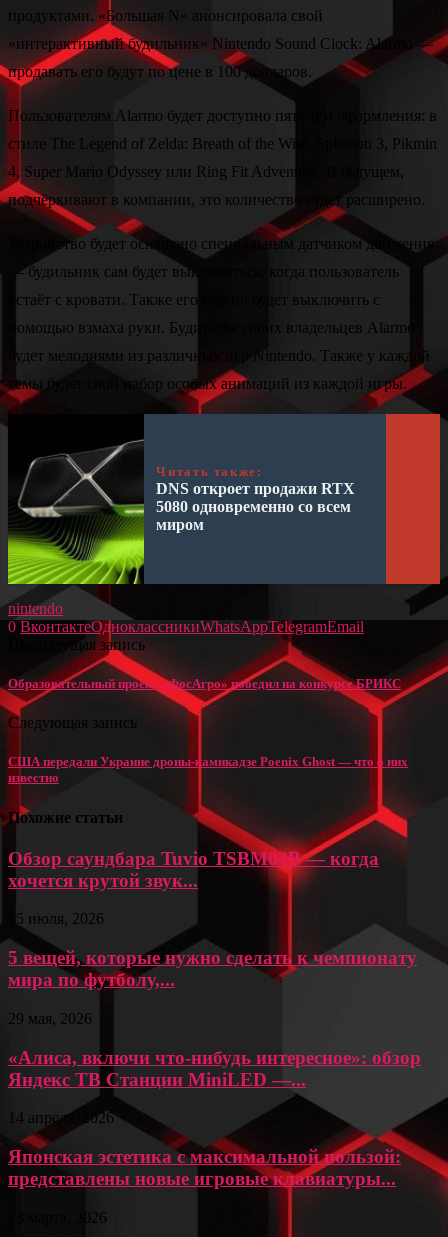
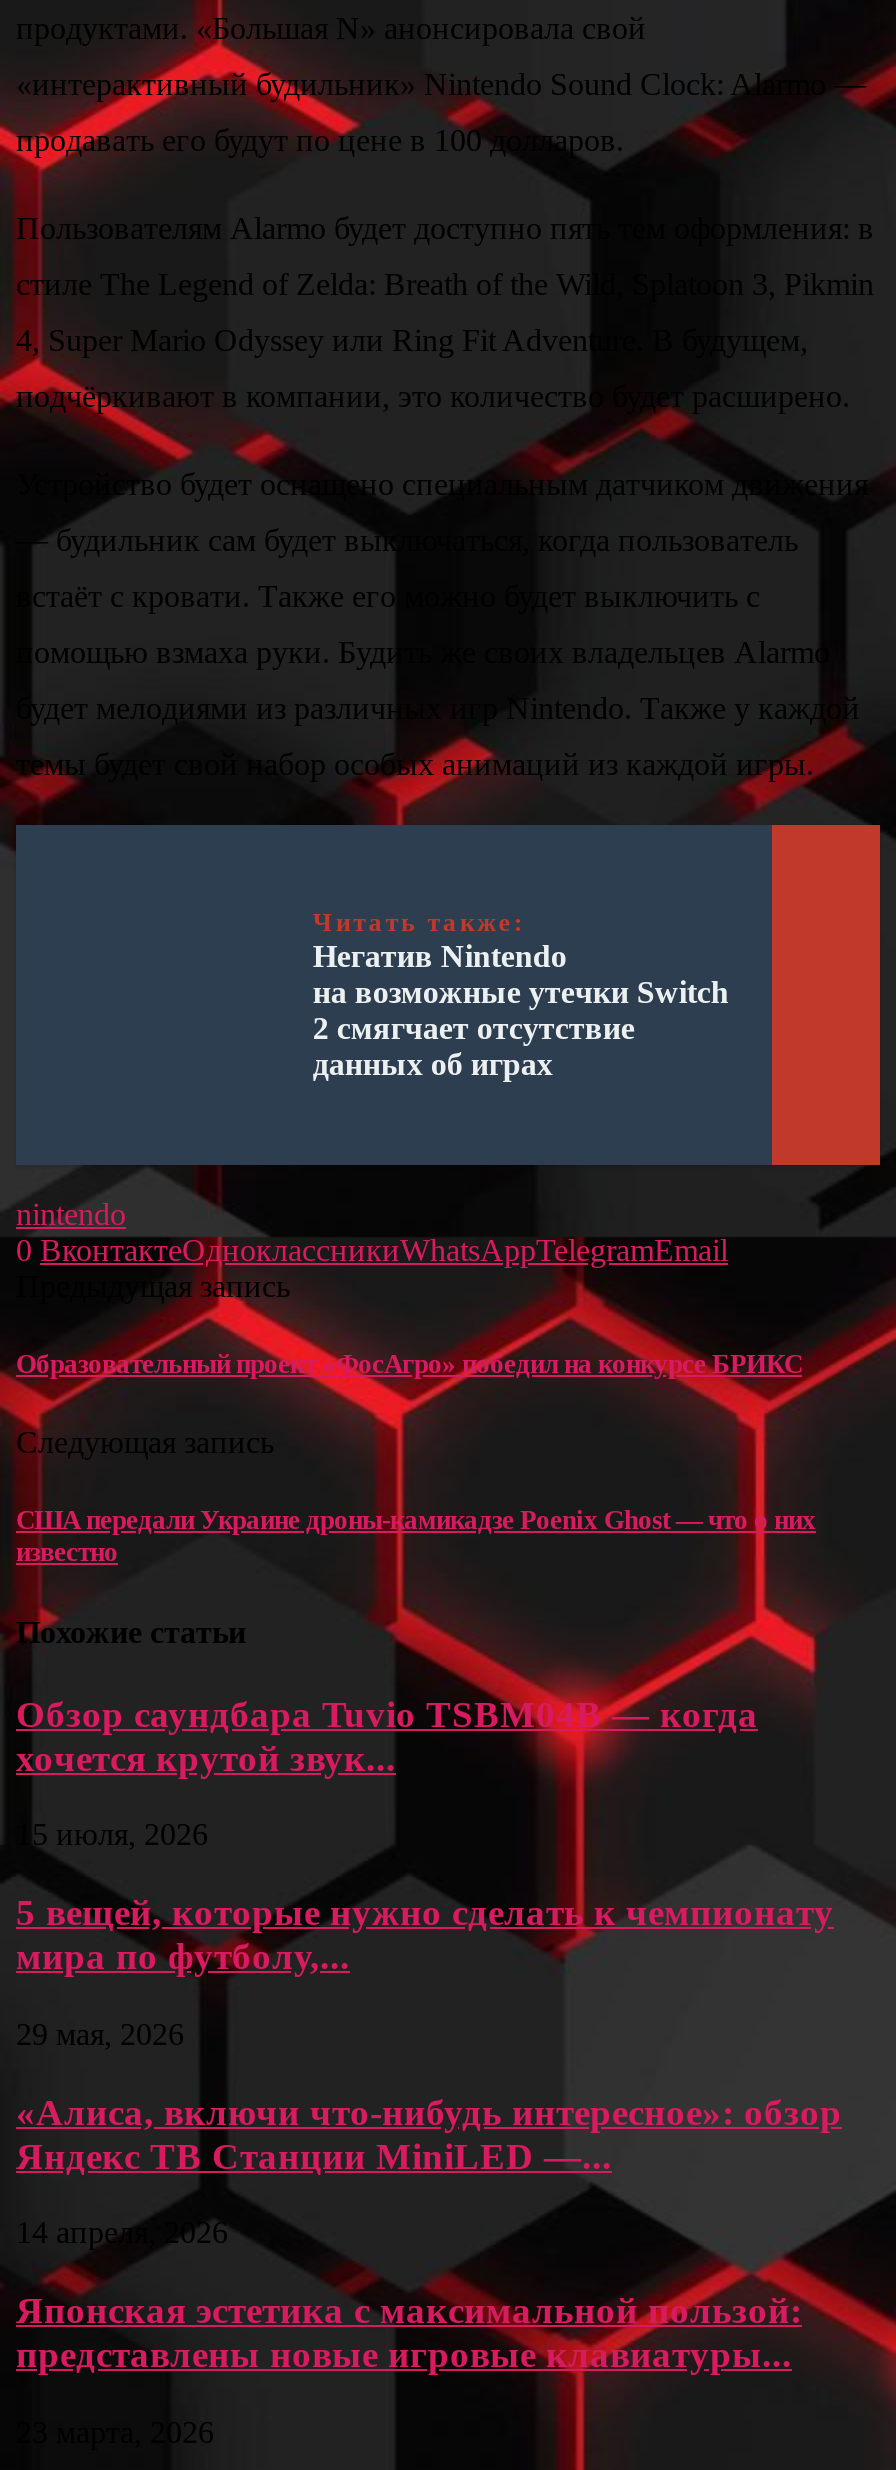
[7,414,145,585] [image] -> none
[156,480,355,533] DNS откроет продажи RTX | 5080 одновременно со всем | миром -> [313,939,729,1081] Негатив Nintendo | на возможные утечки Switch | 2 смягчает отсутствие | данных об играх

